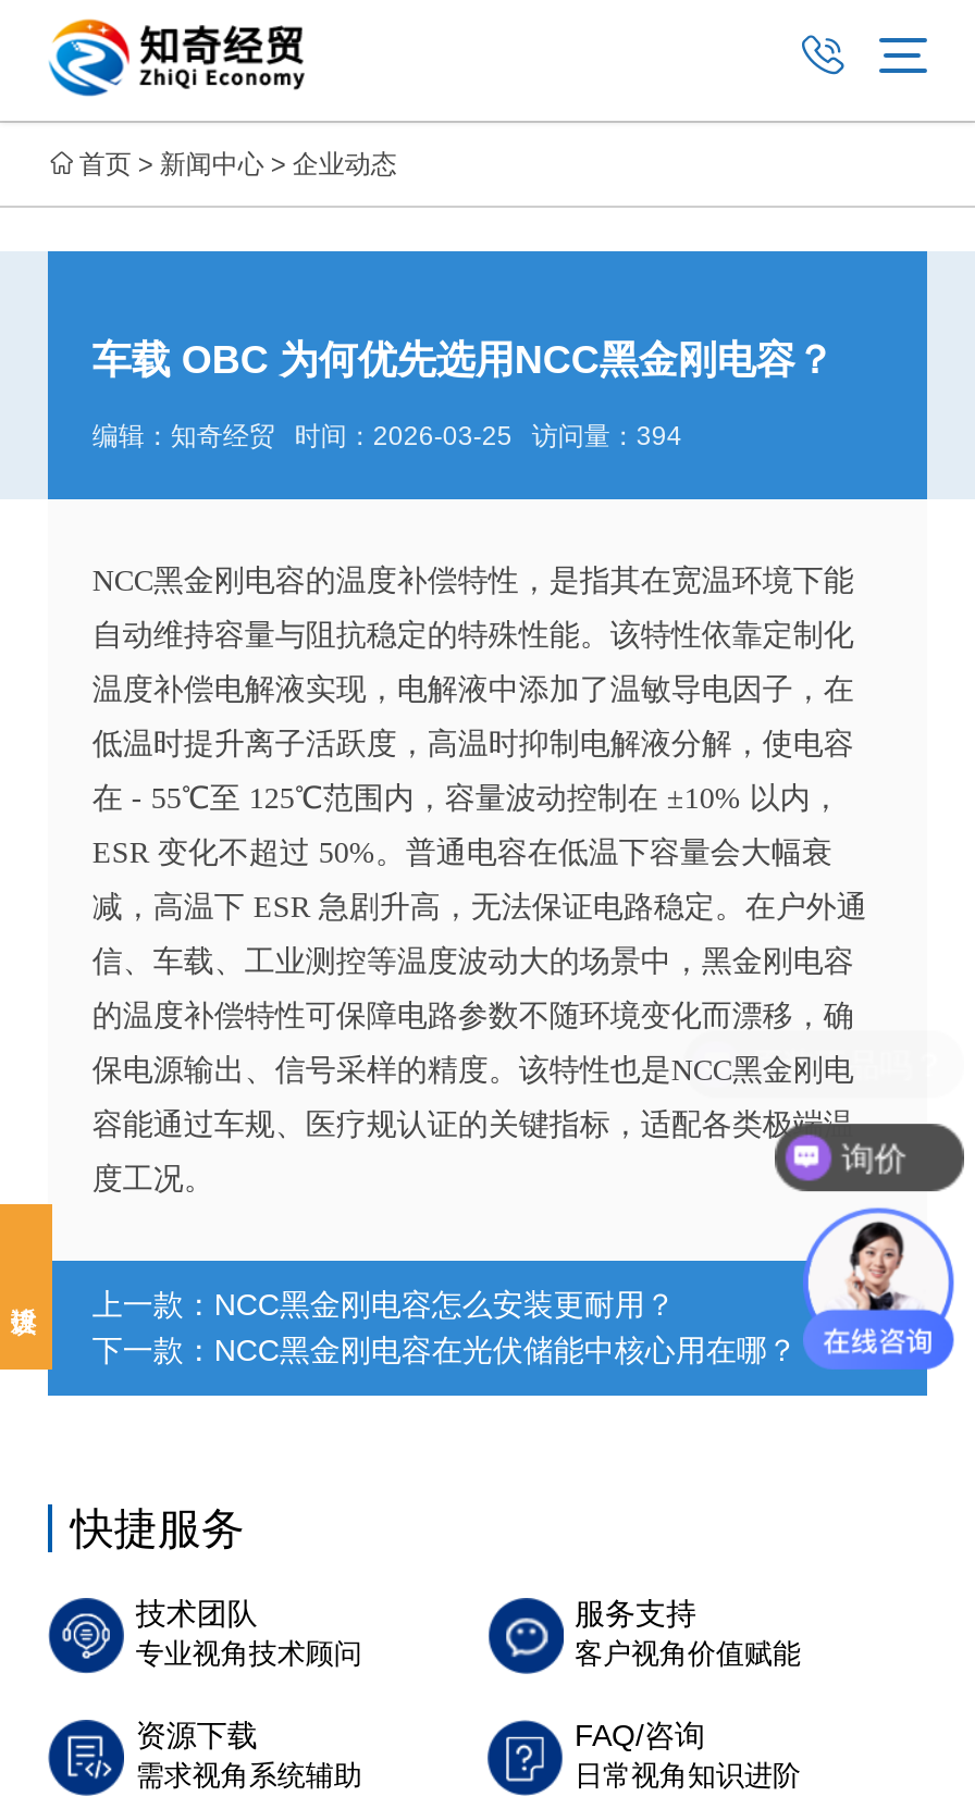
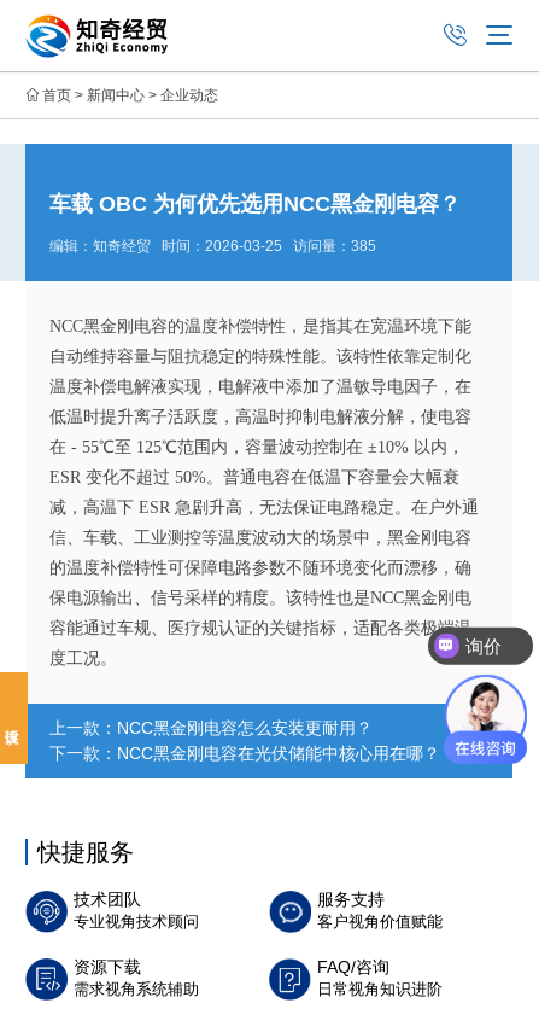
[92,421,682,451] 编辑：知奇经贸 时间：2026-03-25 访问量：394 -> [50,238,377,255] 编辑：知奇经贸 时间：2026-03-25 访问量：385

